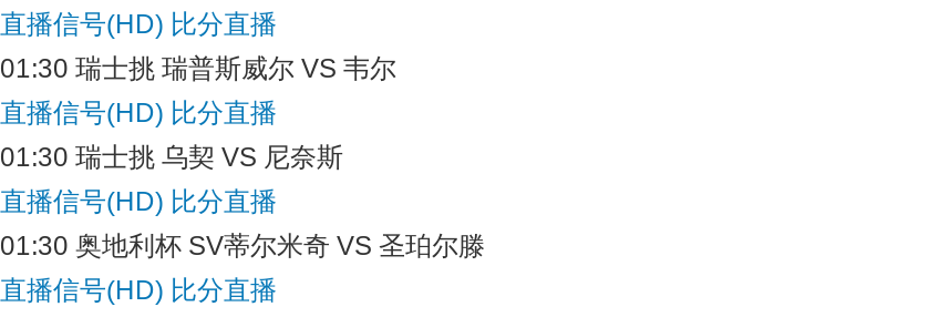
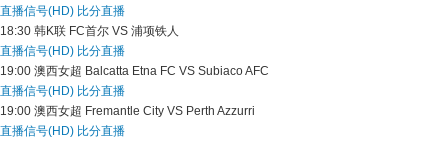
[0,53,396,84] 01:30 瑞士挑瑞普斯威尔 VS 韦尔 -> [0,24,179,38] 18:30 韩K联FC首尔 VS 浦项铁人
[0,142,343,173] 01:30 瑞士挑乌契 VS 尼奈斯 -> [0,64,269,78] 19:00 澳西女超Balcatta Etna FC VS Subiaco AFC
[0,231,485,262] 01:30 奥地利杯SV蒂尔米奇 VS 圣珀尔滕 -> [0,104,255,118] 19:00 澳西女超Fremantle City VS Perth Azzurri

